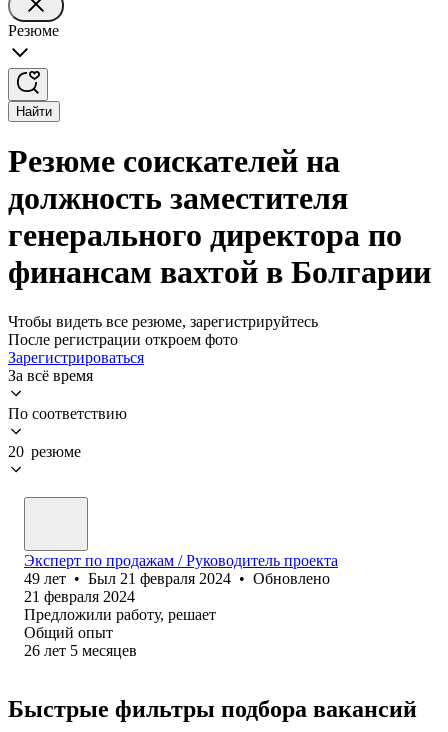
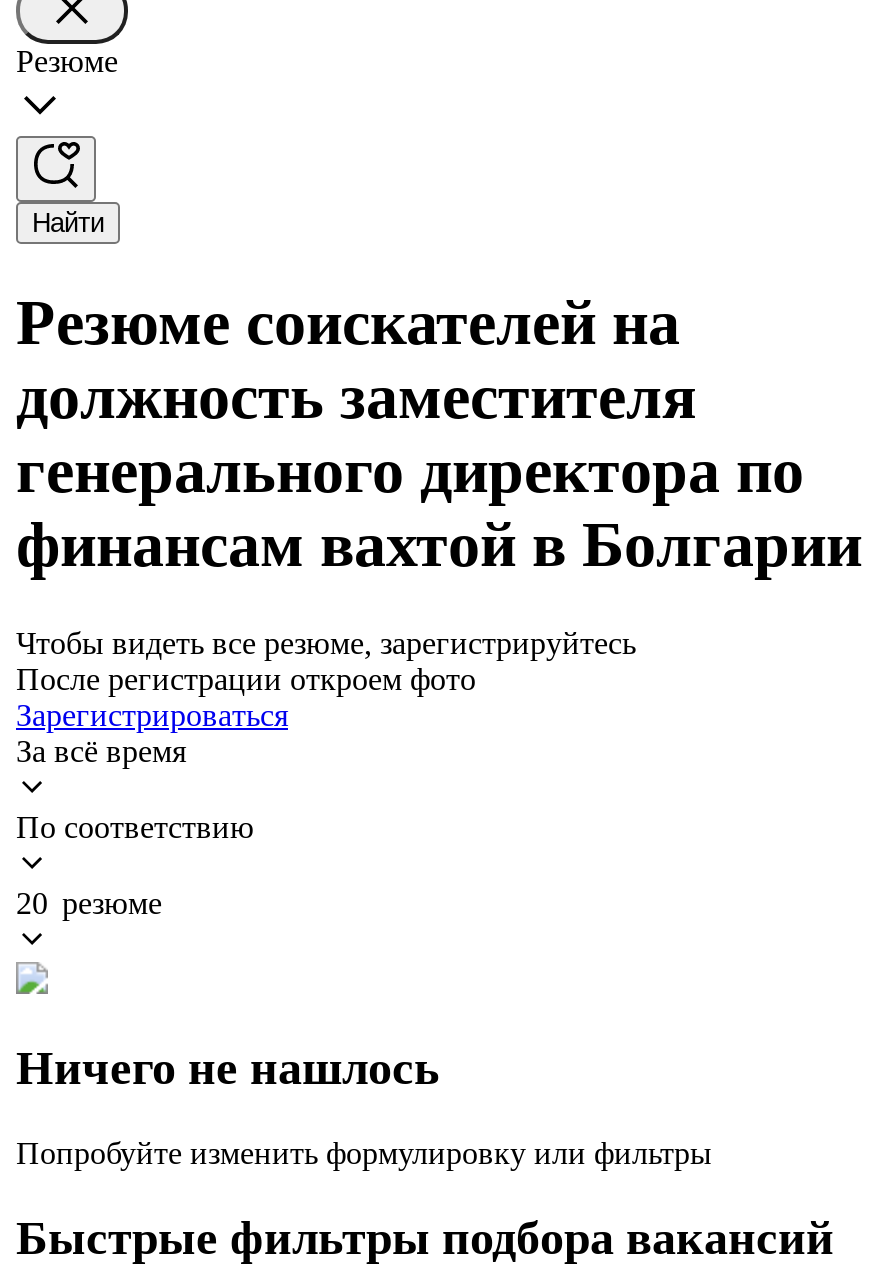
[24,552,338,659] Эксперт по продажам / Руководитель проекта | 49 лет • Был 21 февраля 2024 • Обновлено | 21 февраля 2024 | Предложили работу, решает | Общий опыт | 26 лет 5 месяцев -> [16,1042,712,1169] Ничего не нашлось | Попробуйте изменить формулировку или фильтры

